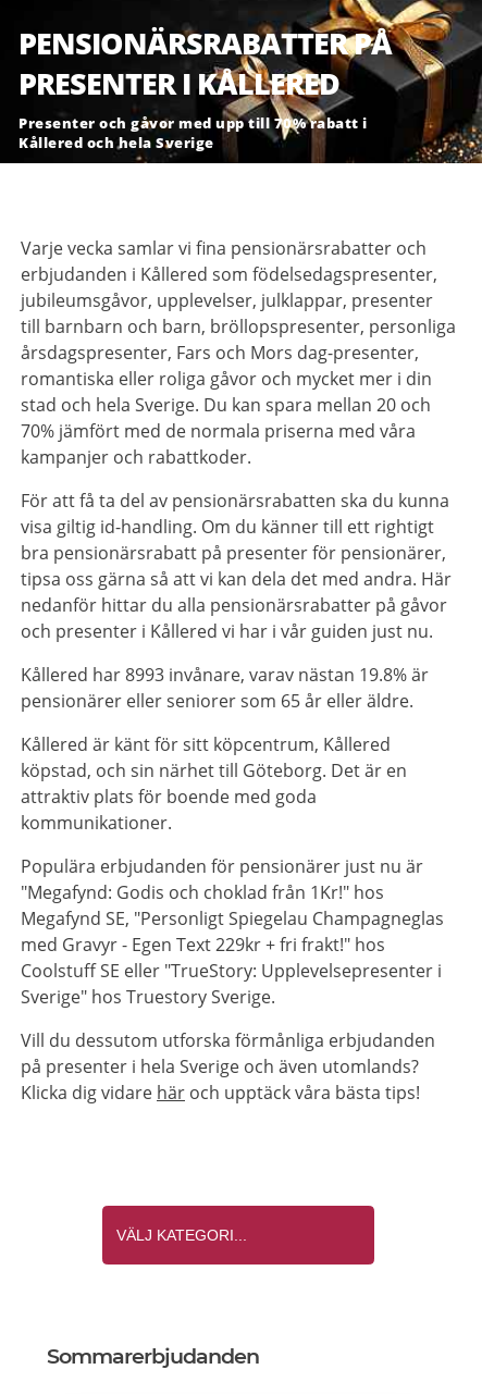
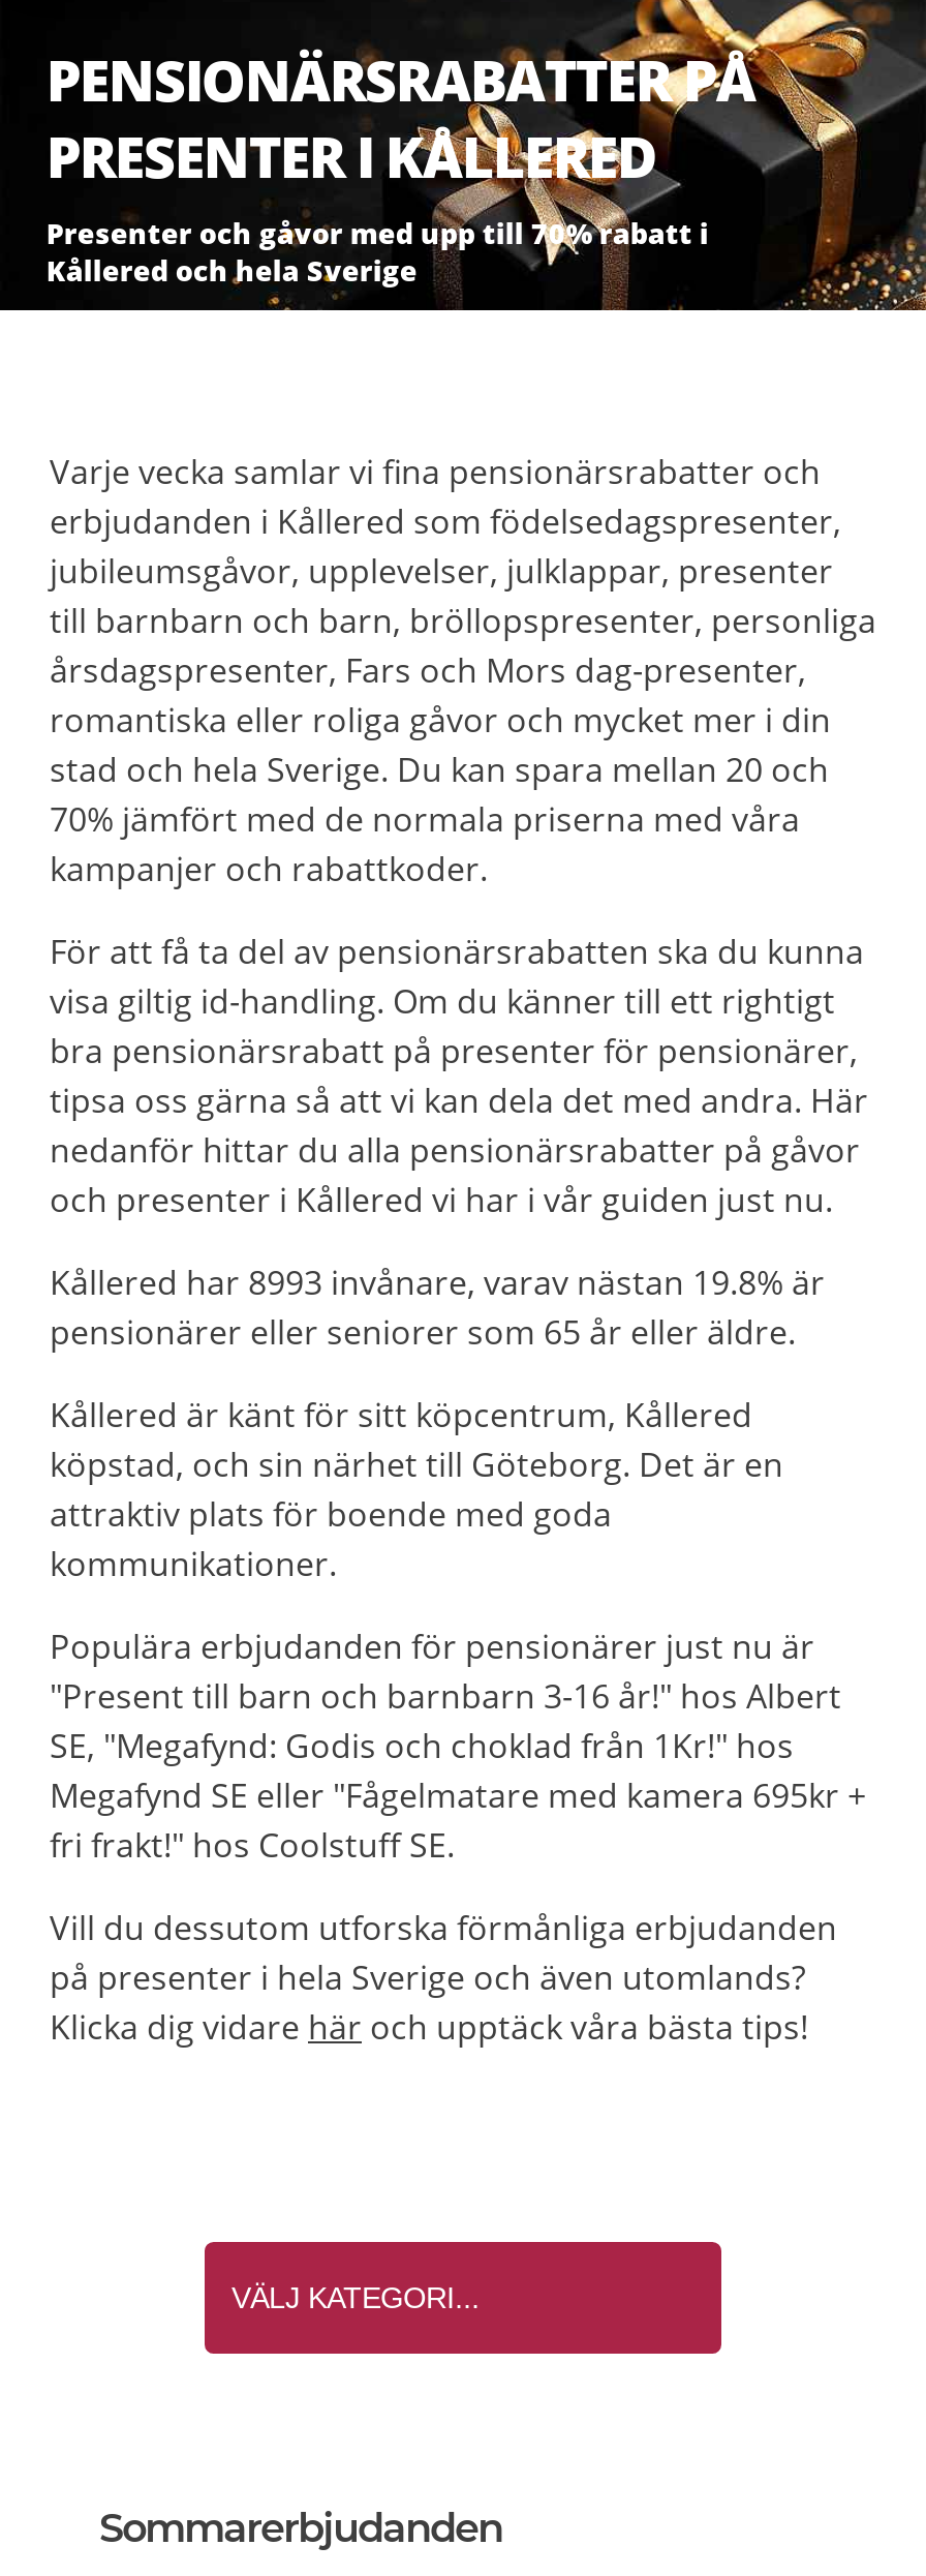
[21,880,444,1009] "Megafynd: Godis och choklad från 1Kr!" hos | Megafynd SE, "Personligt Spiegelau Champagneglas | med Gravyr - Egen Text 229kr + fri frakt!" hos | Coolstuff SE eller "TrueStory: Upplevelsepresenter i | Sverige" hos Truestory Sverige. -> [50,1673,866,1867] "Present till barn och barnbarn 3-16 år!" hos Albert | SE, "Megafynd: Godis och choklad från 1Kr!" hos | Megafynd SE eller "Fågelmatare med kamera 695kr + | fri frakt!" hos Coolstuff SE.

